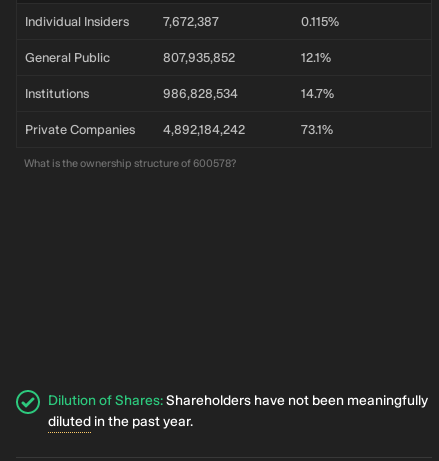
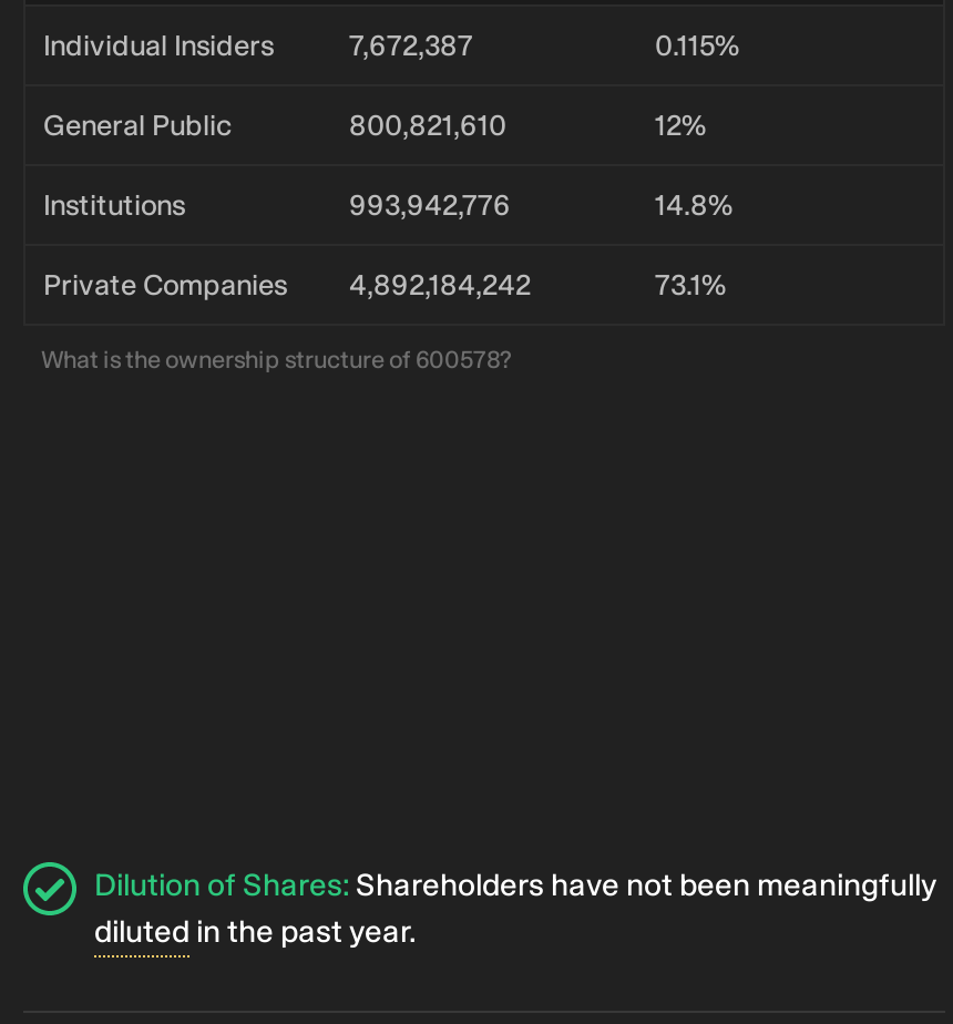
[163,50,235,65] 807,935,852 -> [349,109,506,142] 800,821,610
[301,50,331,65] 12.1% -> [655,109,706,142] 12%
[163,86,238,101] 986,828,534 -> [349,188,511,222] 993,942,776
[301,86,334,101] 14.7% -> [655,188,732,222] 14.8%

